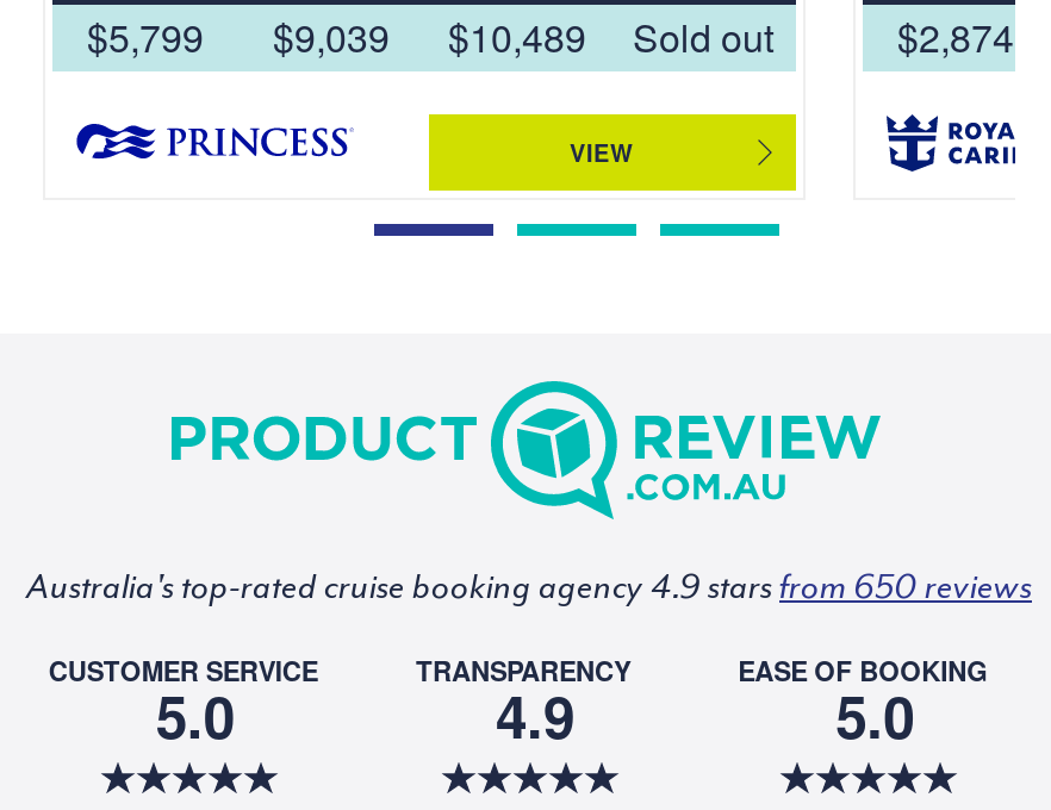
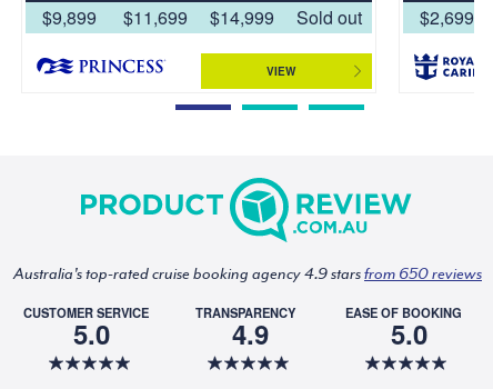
[87,9,204,64] $5,799 -> [42,4,96,30] $9,899
[273,9,390,64] $9,039 -> [123,4,188,30] $11,699
[448,9,586,64] $10,489 -> [210,4,274,30] $14,999
[897,9,1014,64] $2,874 -> [419,4,474,30] $2,699

